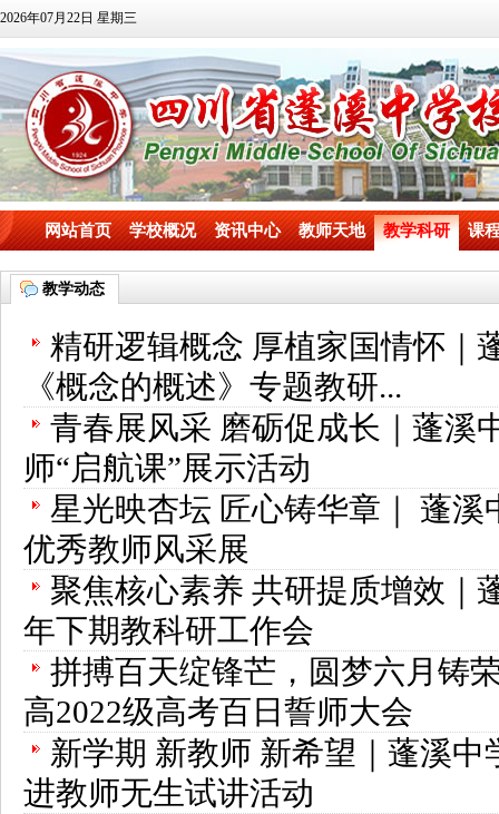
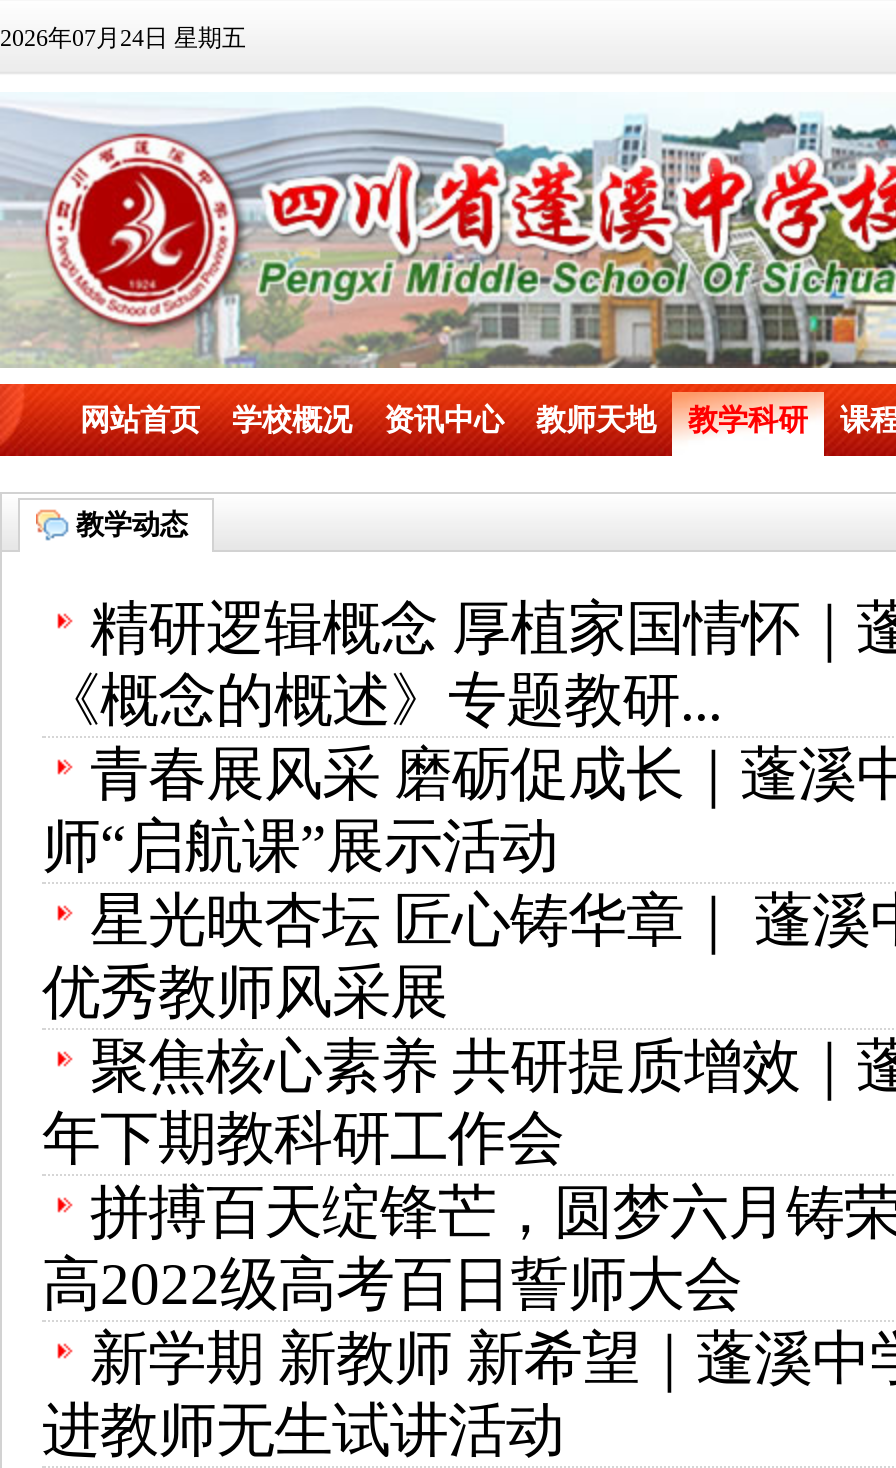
[0,10,137,26] 2026年07月22日 星期三 -> [0,24,246,52] 2026年07月24日 星期五

